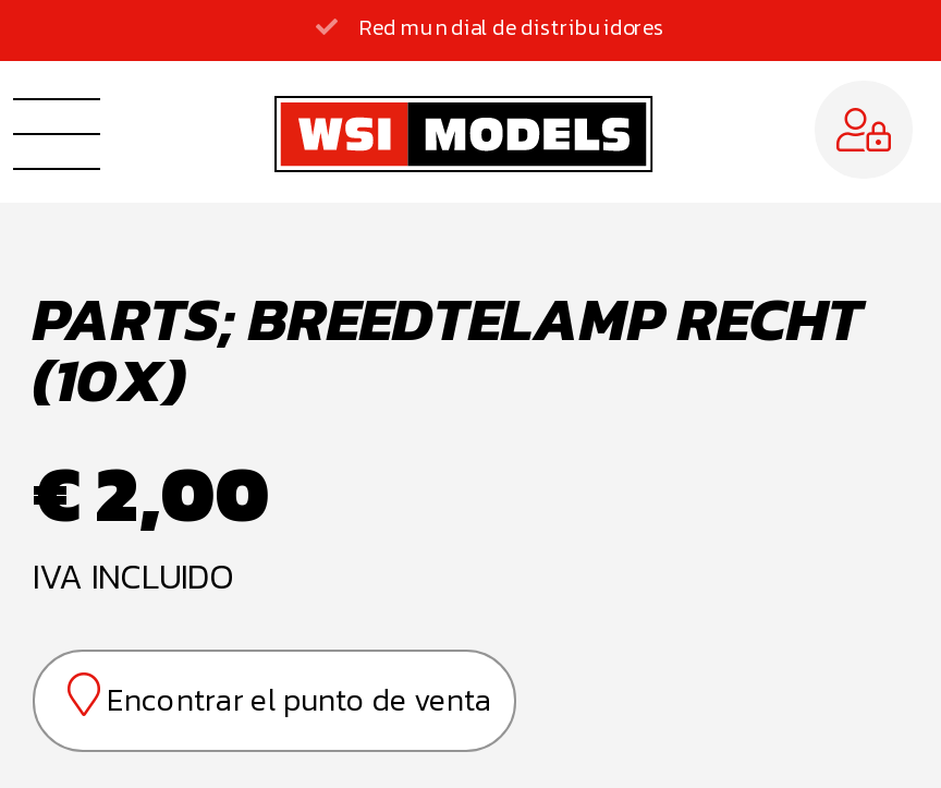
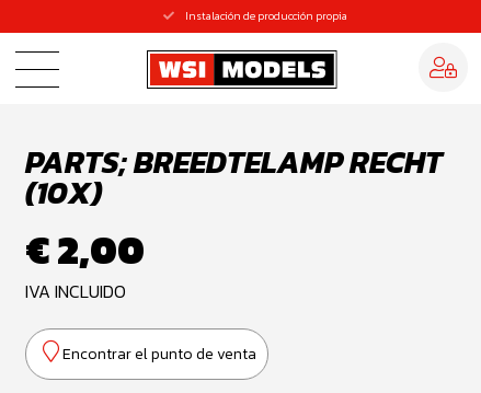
[359,11,664,44] Red mundial de distribuidores -> [185,8,347,24] Instalación de producción propia

